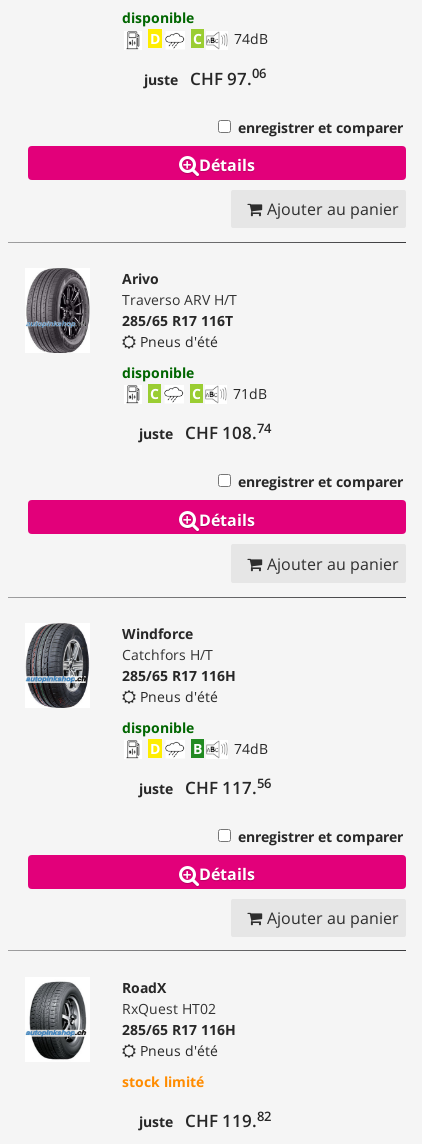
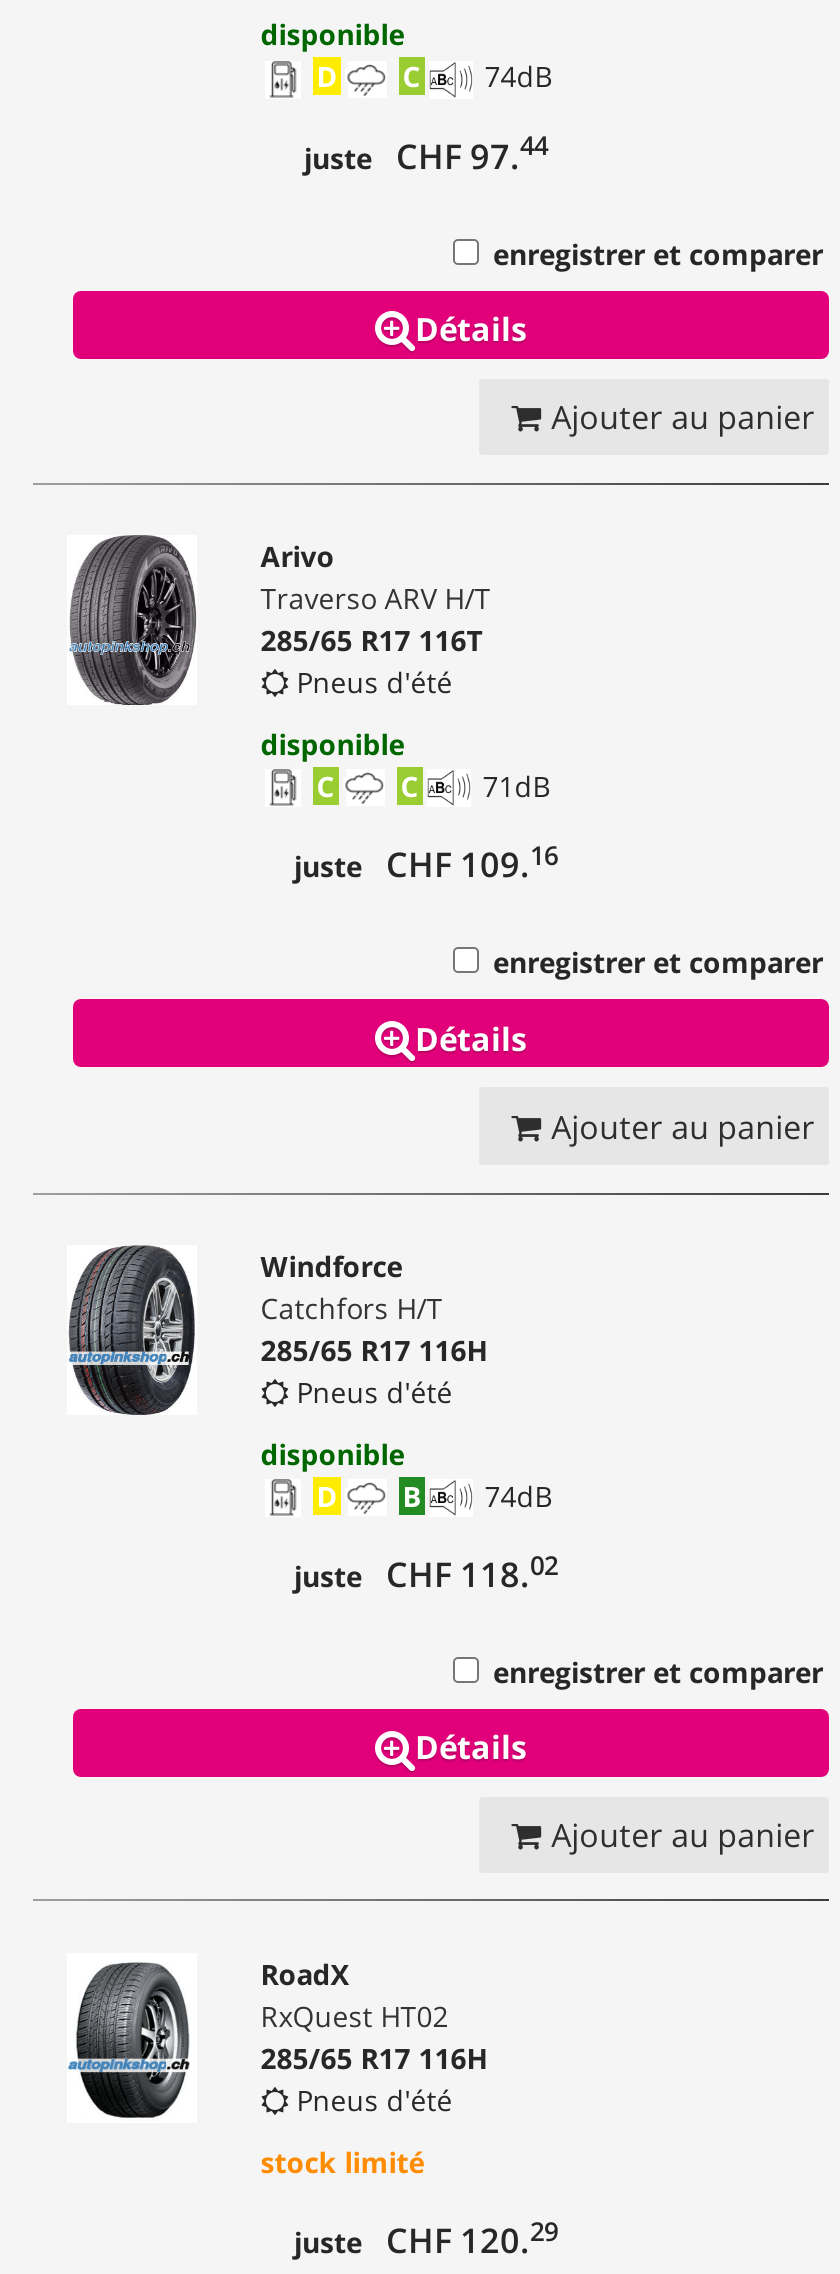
[143,64,265,90] juste CHF 97.06 -> [304,127,548,178] juste CHF 97.44
[138,419,270,444] juste CHF 108.74 -> [294,837,558,888] juste CHF 109.16
[138,774,270,799] juste CHF 117.56 -> [294,1547,558,1598] juste CHF 118.02
[138,1107,270,1132] juste CHF 119.82 -> [294,2213,558,2264] juste CHF 120.29

